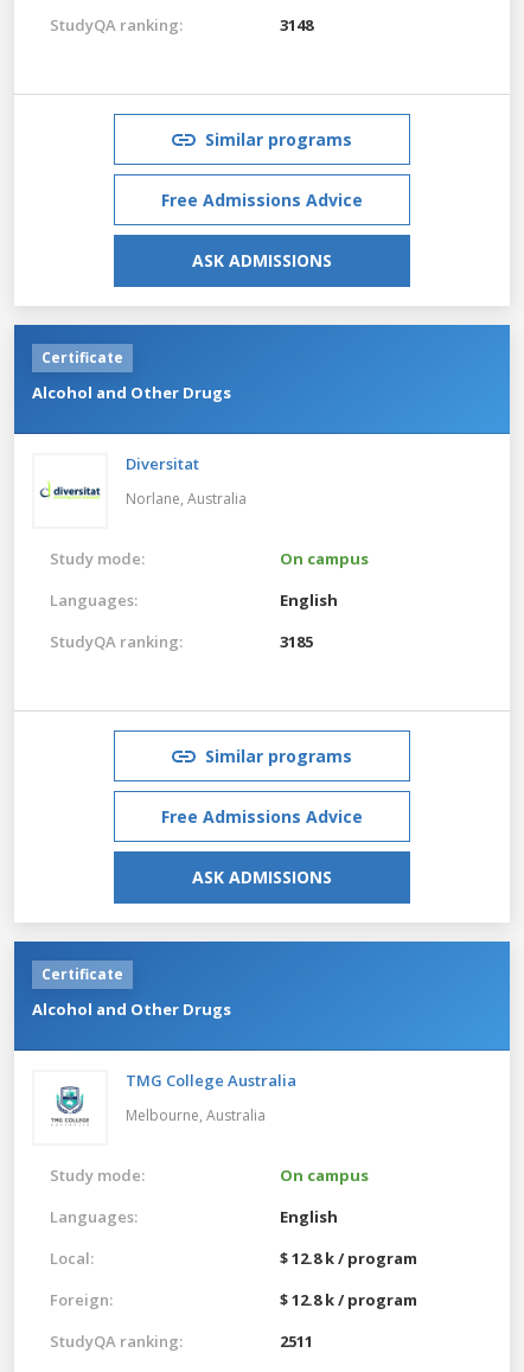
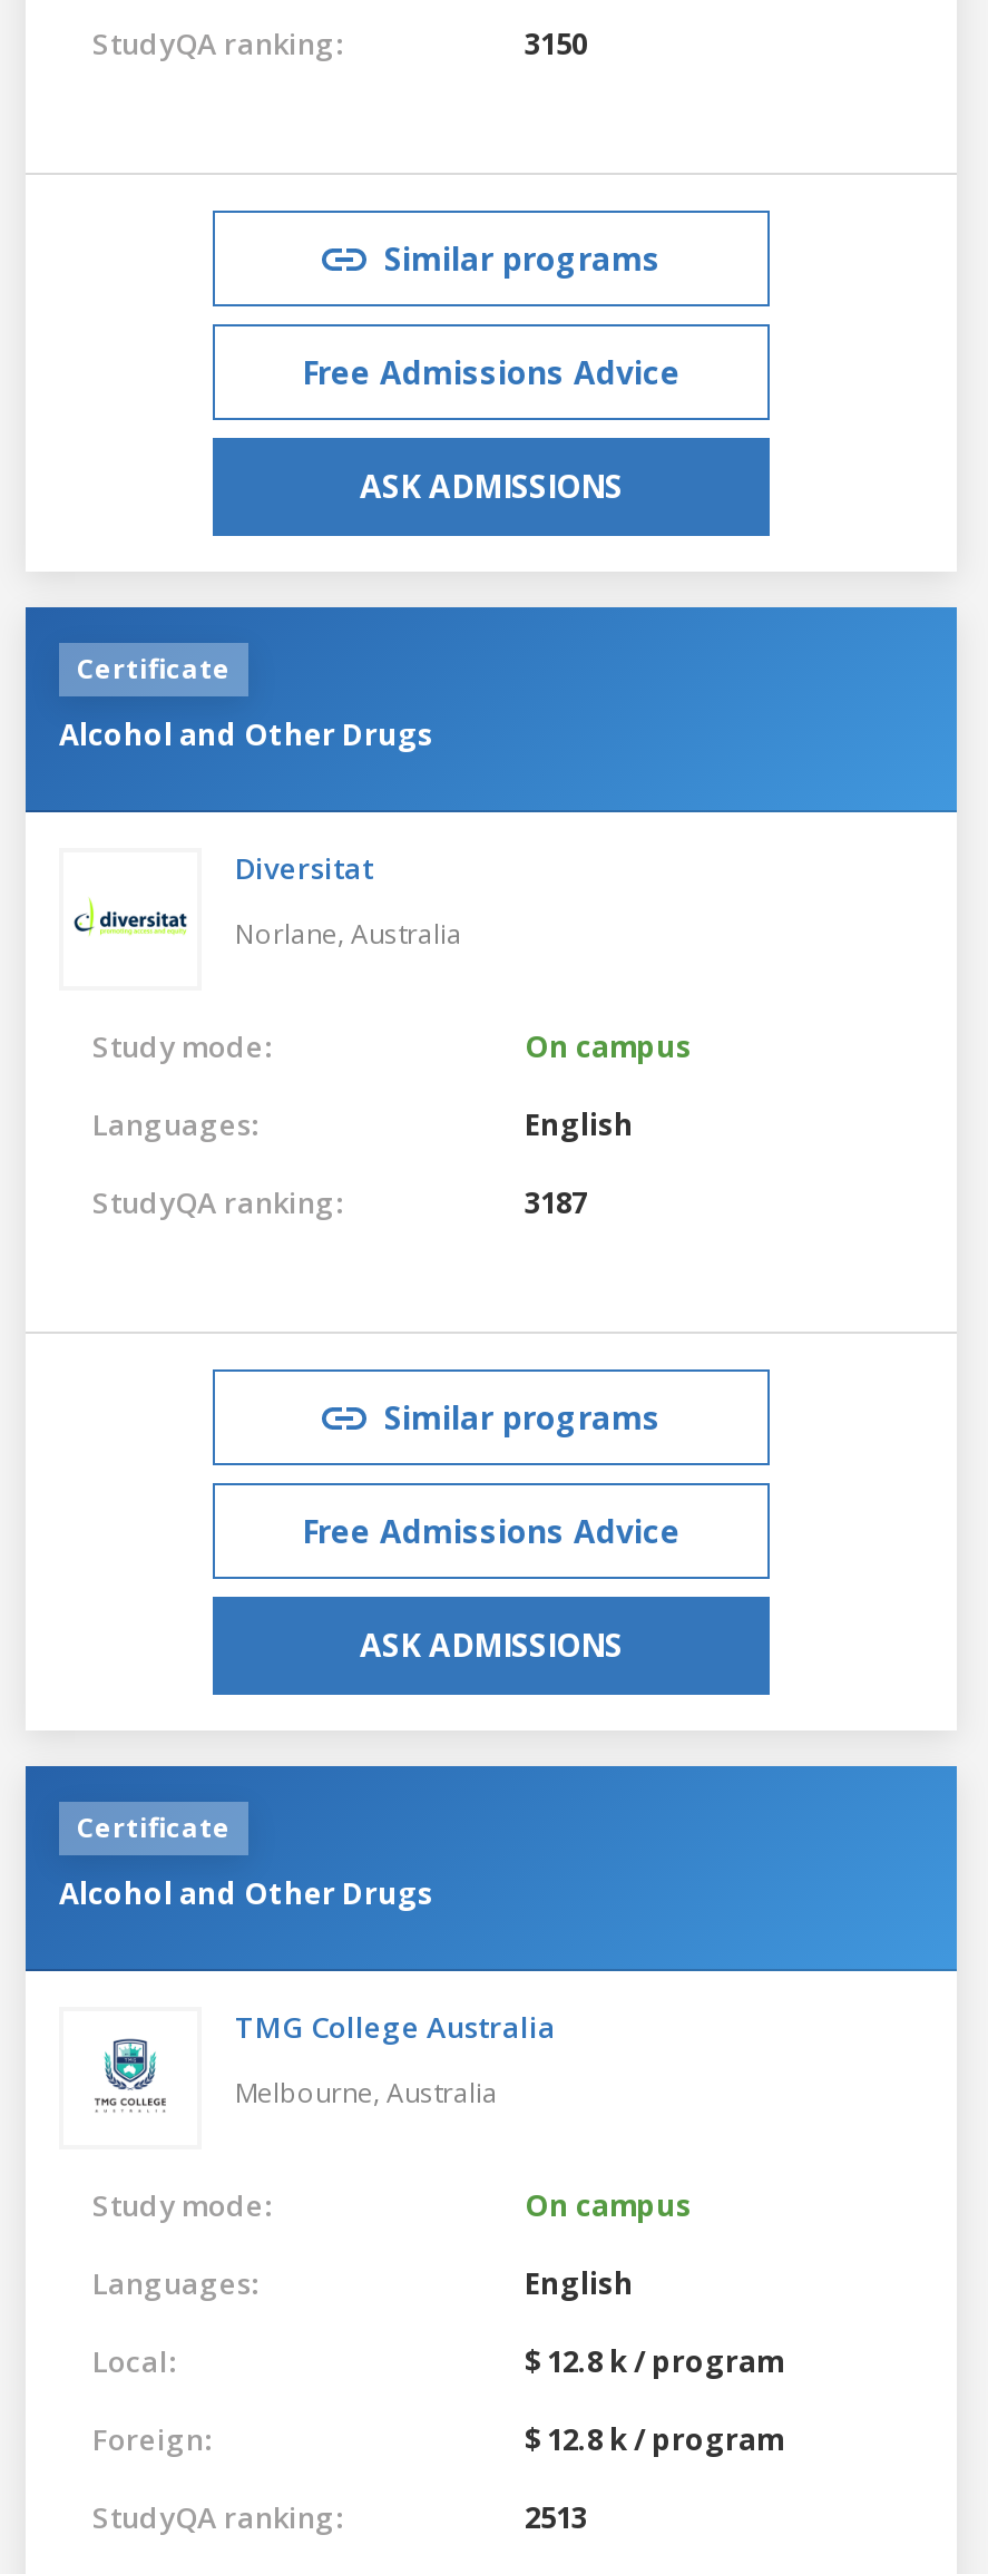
[280,14,313,35] 3148 -> [525,23,587,63] 3150
[280,631,313,652] 3185 -> [525,1182,587,1222] 3187
[280,1330,313,1352] 2511 -> [525,2497,587,2537] 2513

